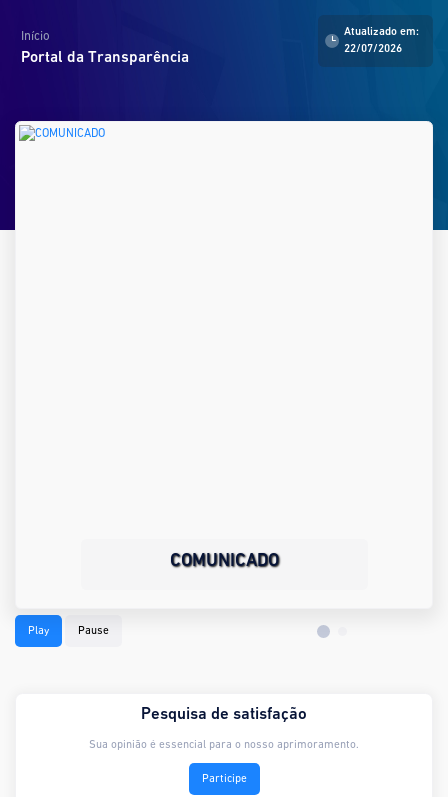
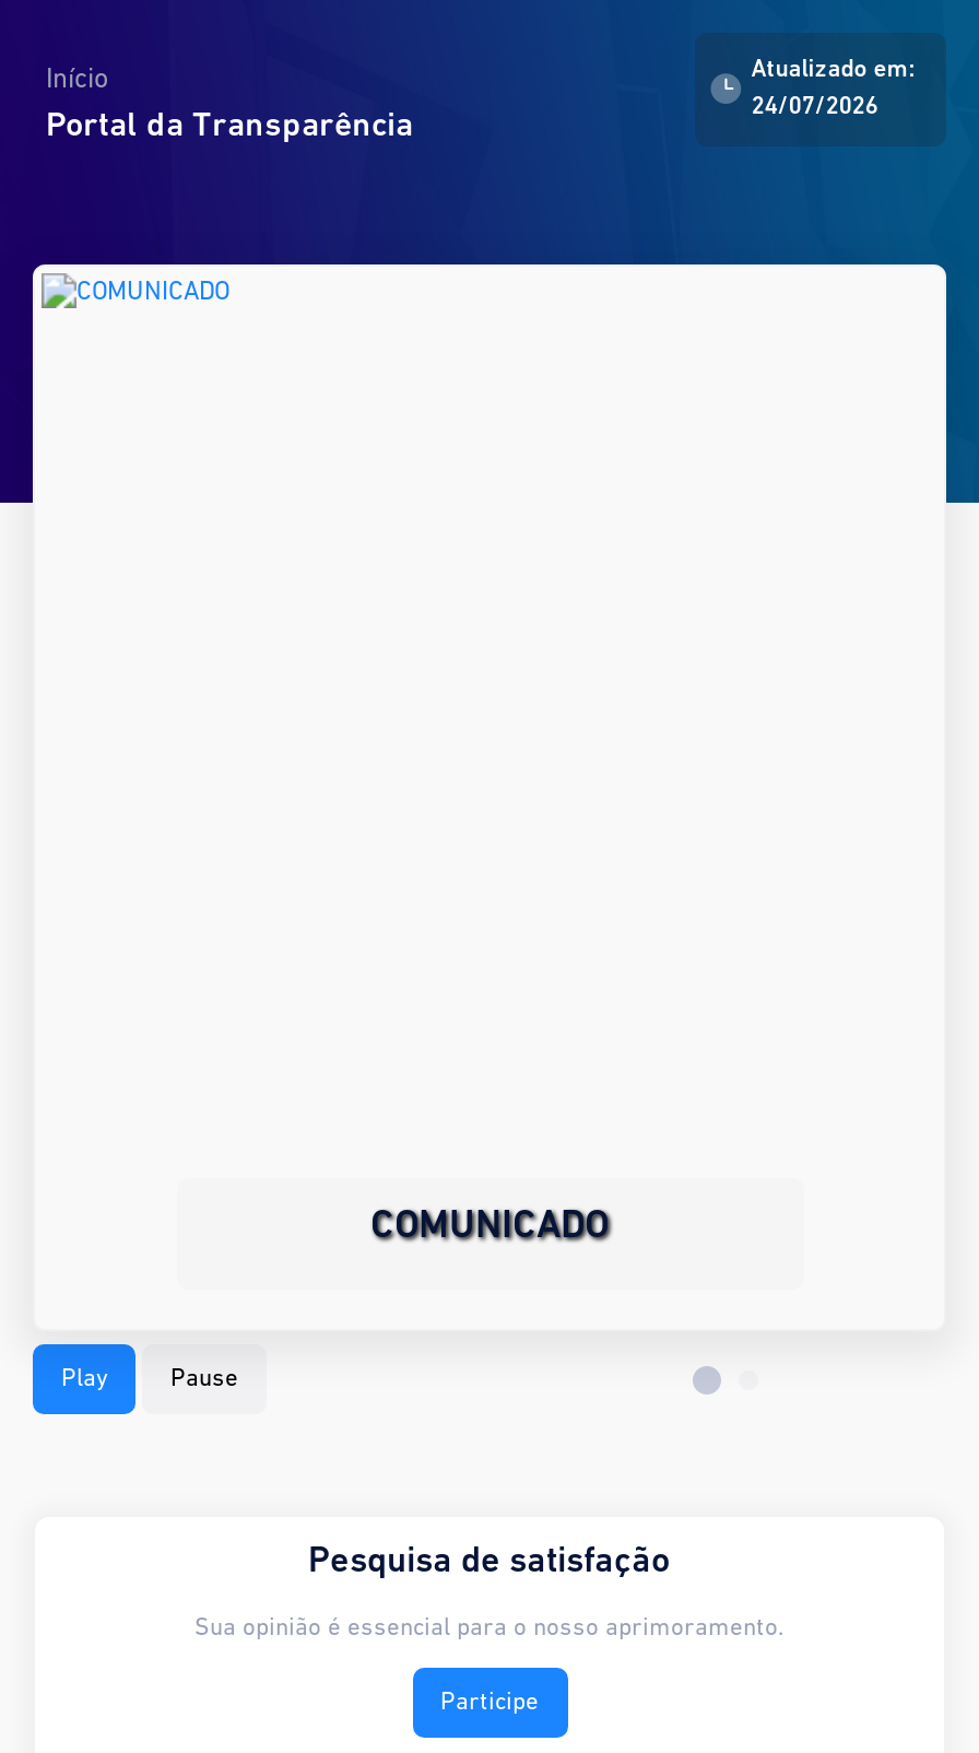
[344,43,402,55] 22/07/2026 -> [751,94,878,120] 24/07/2026

